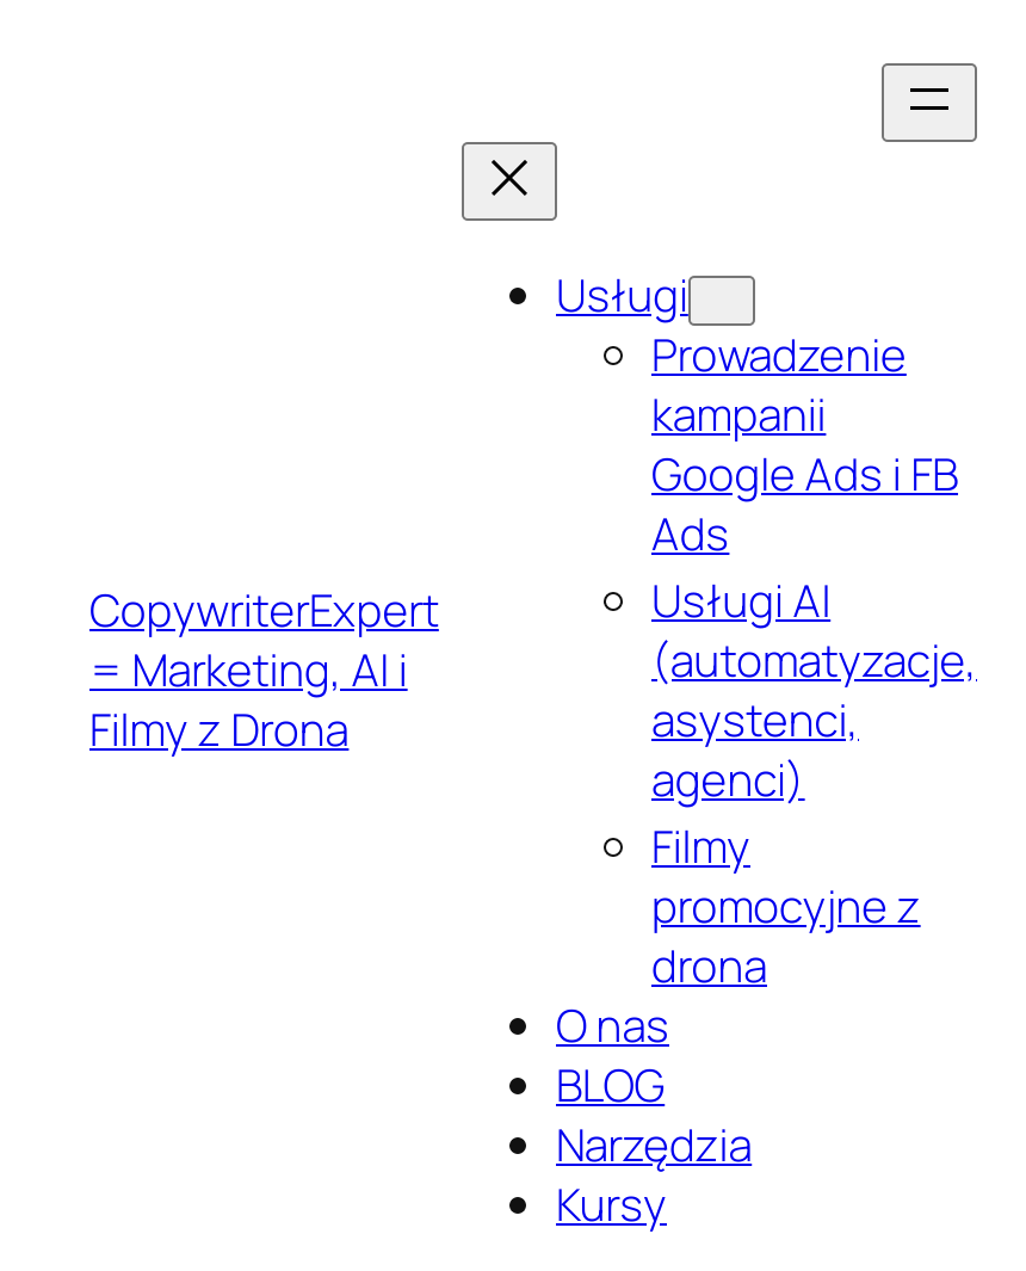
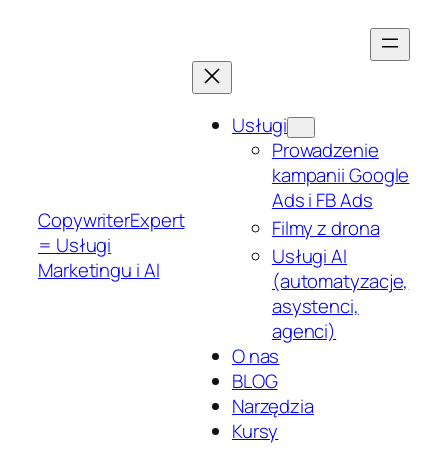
[651,382,958,563] kampanii | Google Ads i FB | Ads -> [272,161,409,240] kampanii Google | Ads i FB Ads | Filmy z drona
[89,638,408,760] = Marketing, AI i | Filmy z Drona -> [38,231,159,282] = Usługi | Marketingu i AI
[651,814,921,995] Filmy | promocyjne z | drona -> none

